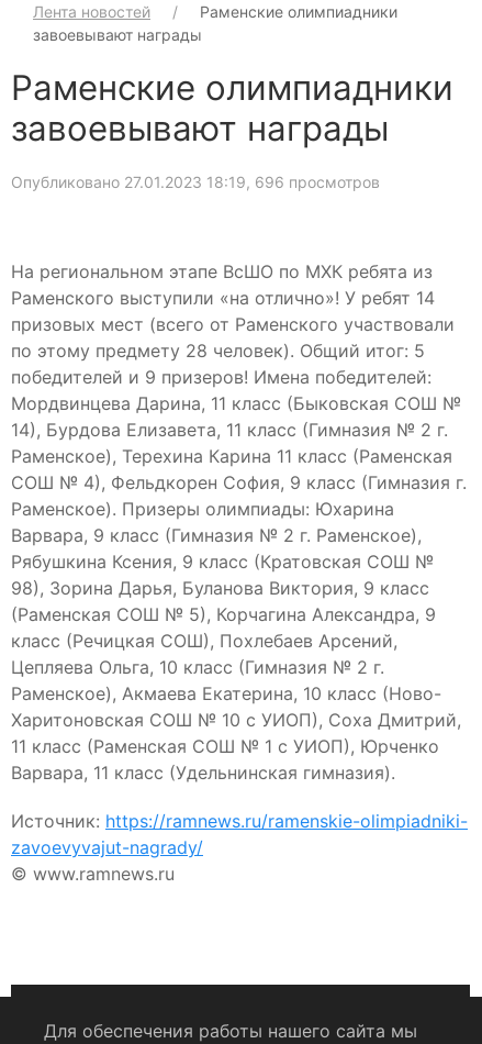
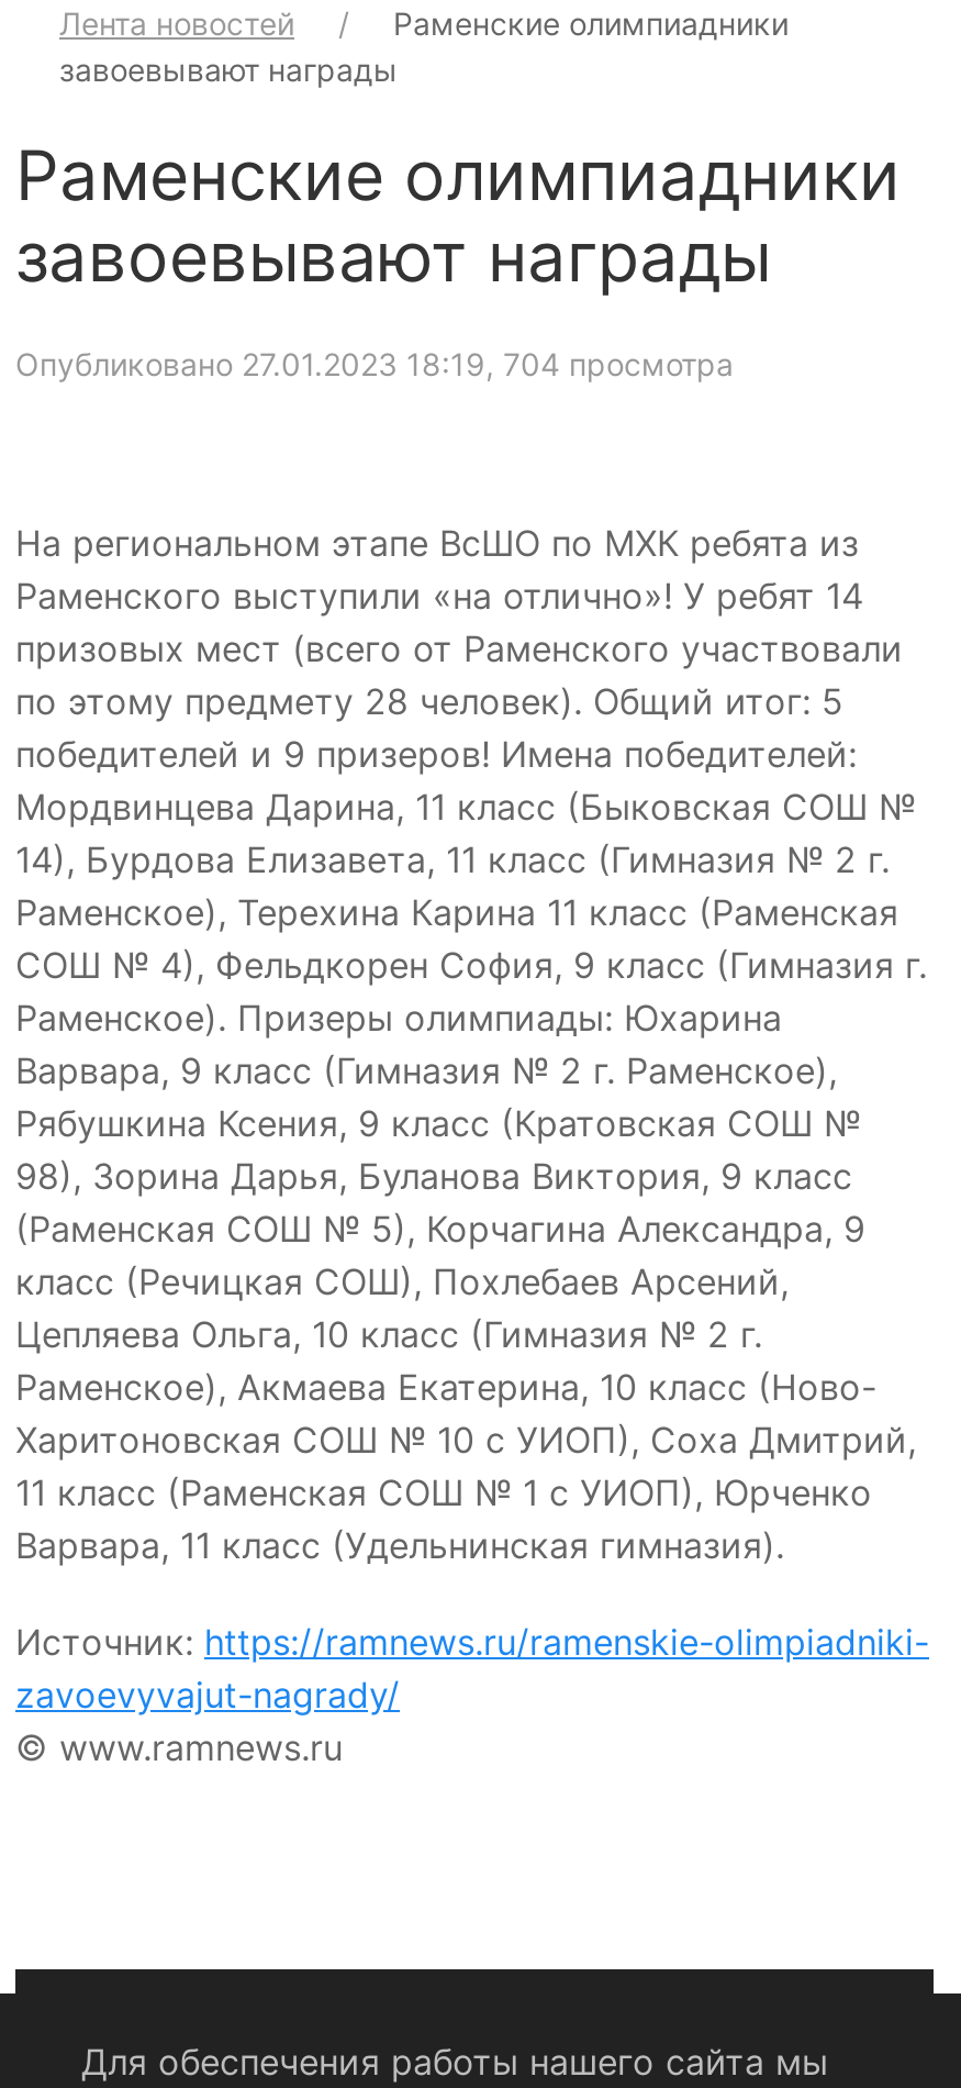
[11,173,380,191] Опубликовано 27.01.2023 18:19, 696 просмотров -> [15,345,734,382] Опубликовано 27.01.2023 18:19, 704 просмотра

